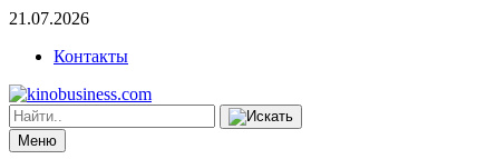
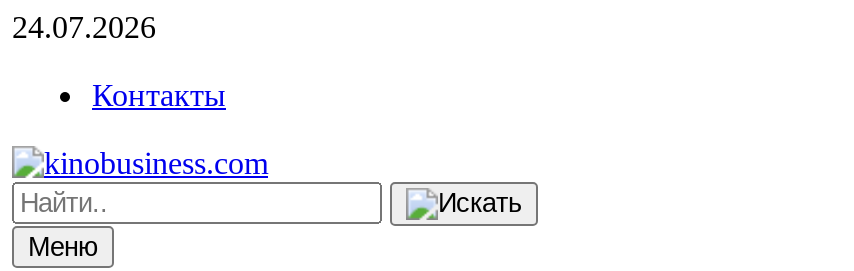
[9,9,89,28] 21.07.2026 -> [12,10,156,44] 24.07.2026

